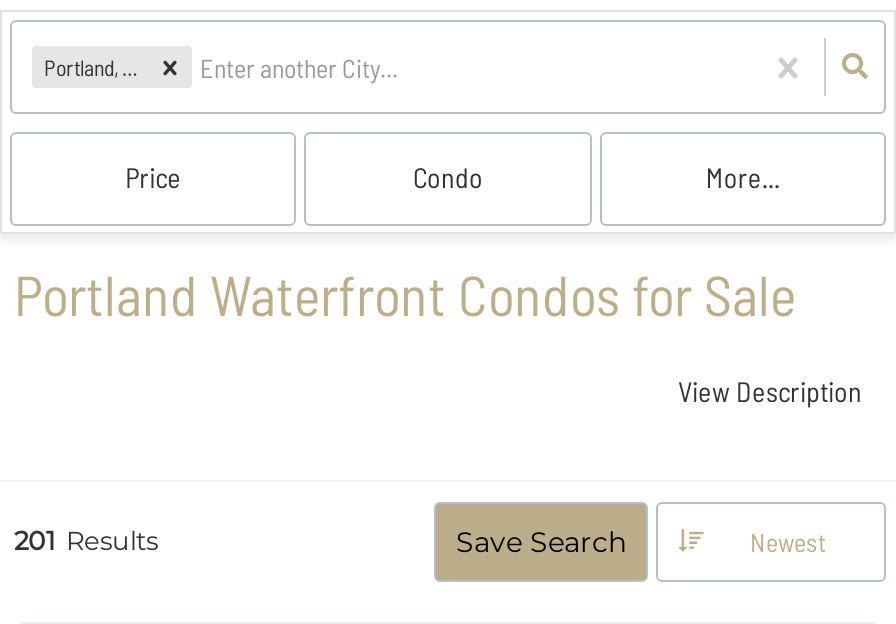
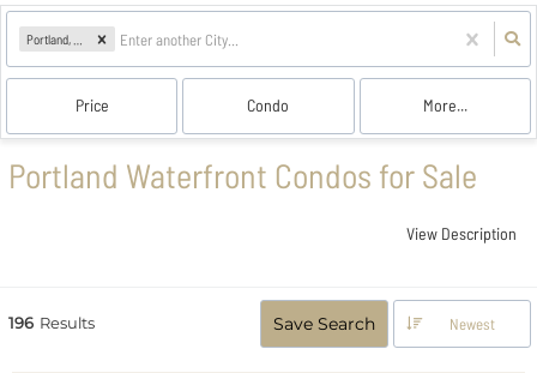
[14,524,158,556] 201 Results -> [8,313,95,332] 196 Results

